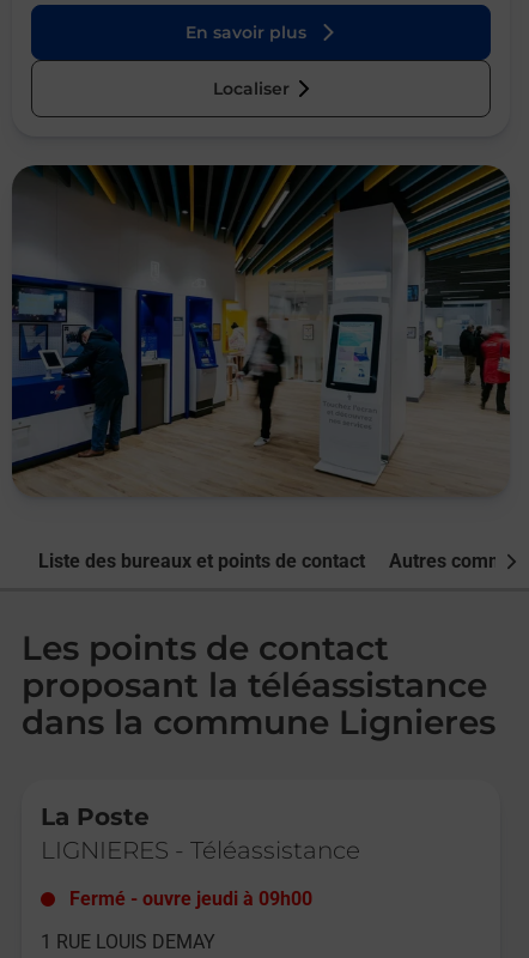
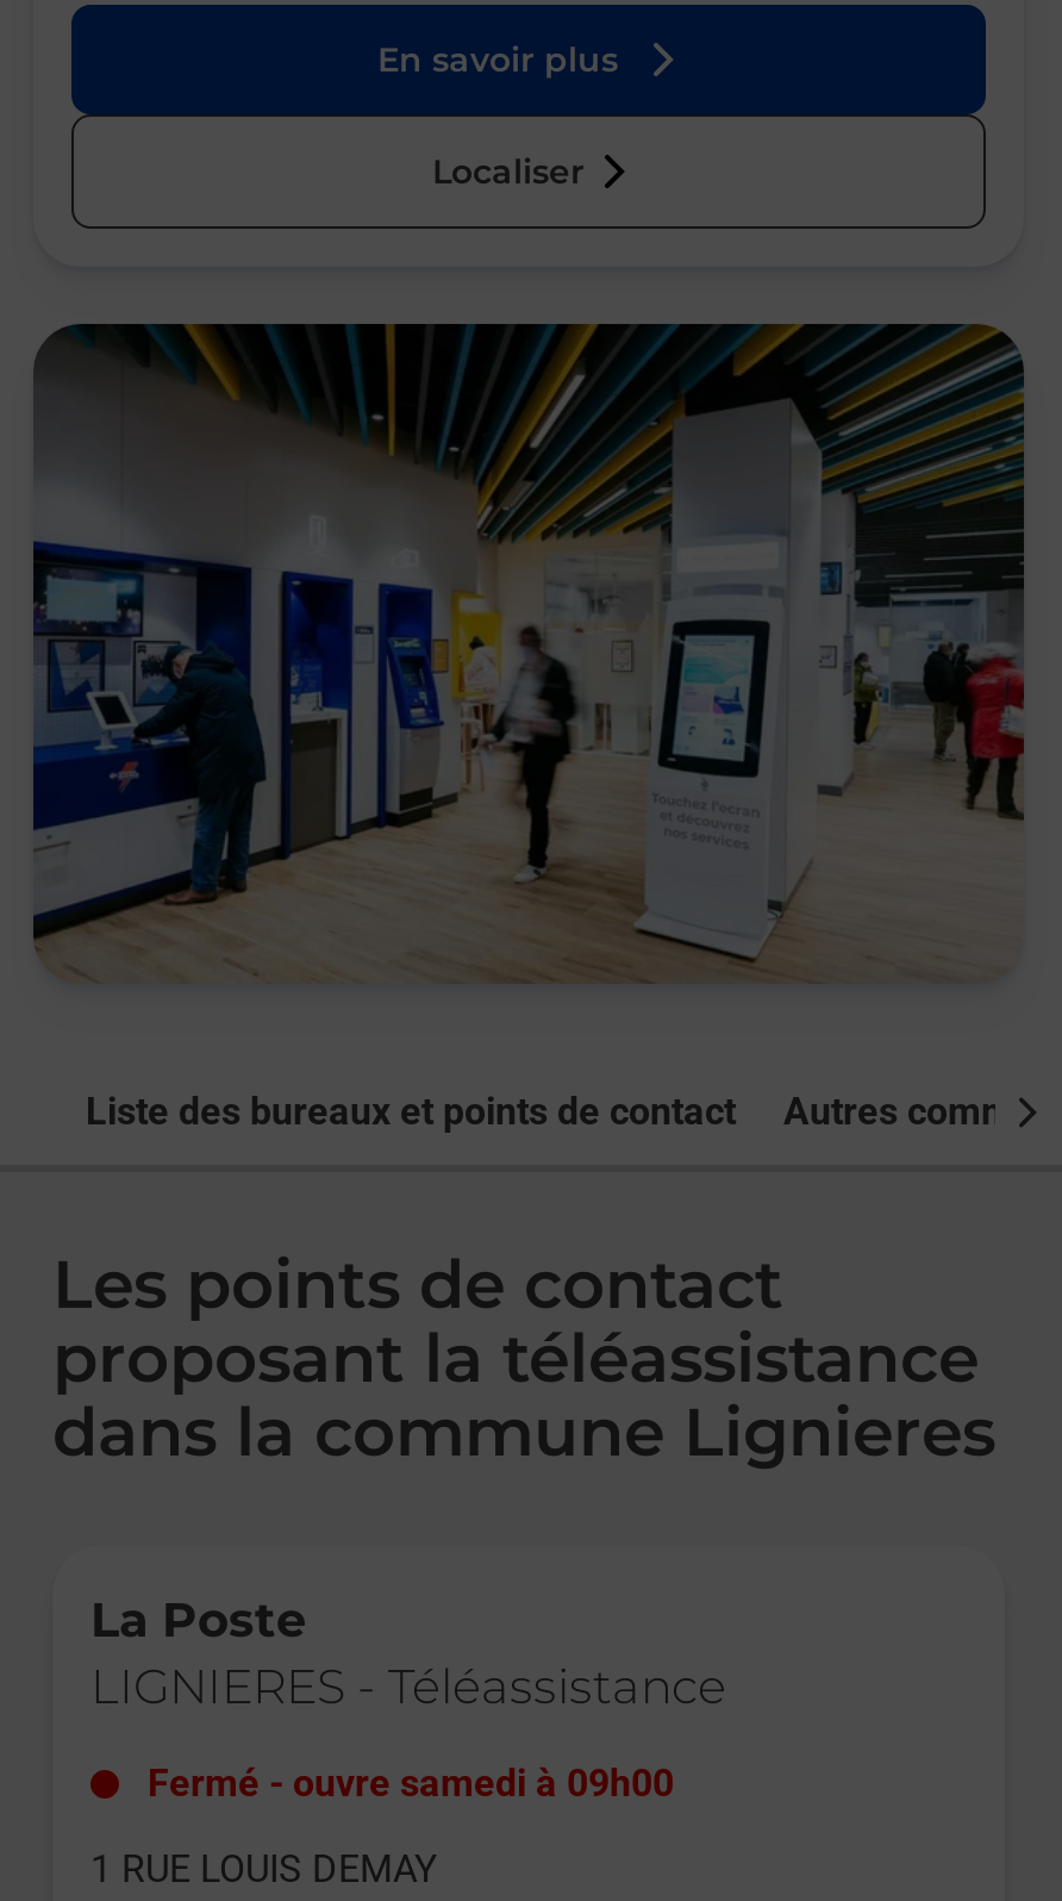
[69,888,312,910] Fermé - ouvre jeudi à 09h00 -> [148,1761,674,1806] Fermé - ouvre samedi à 09h00

